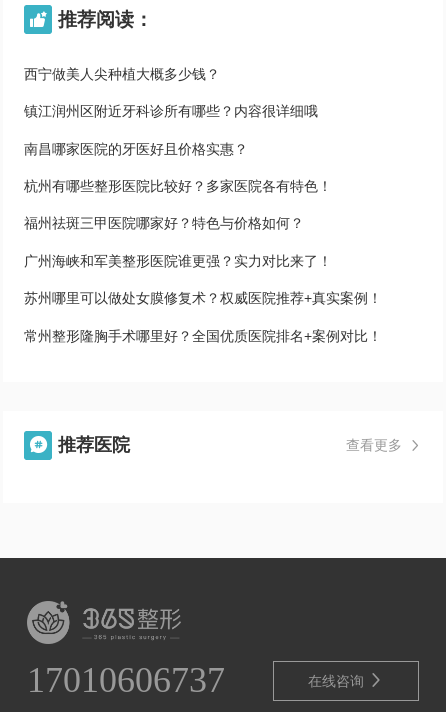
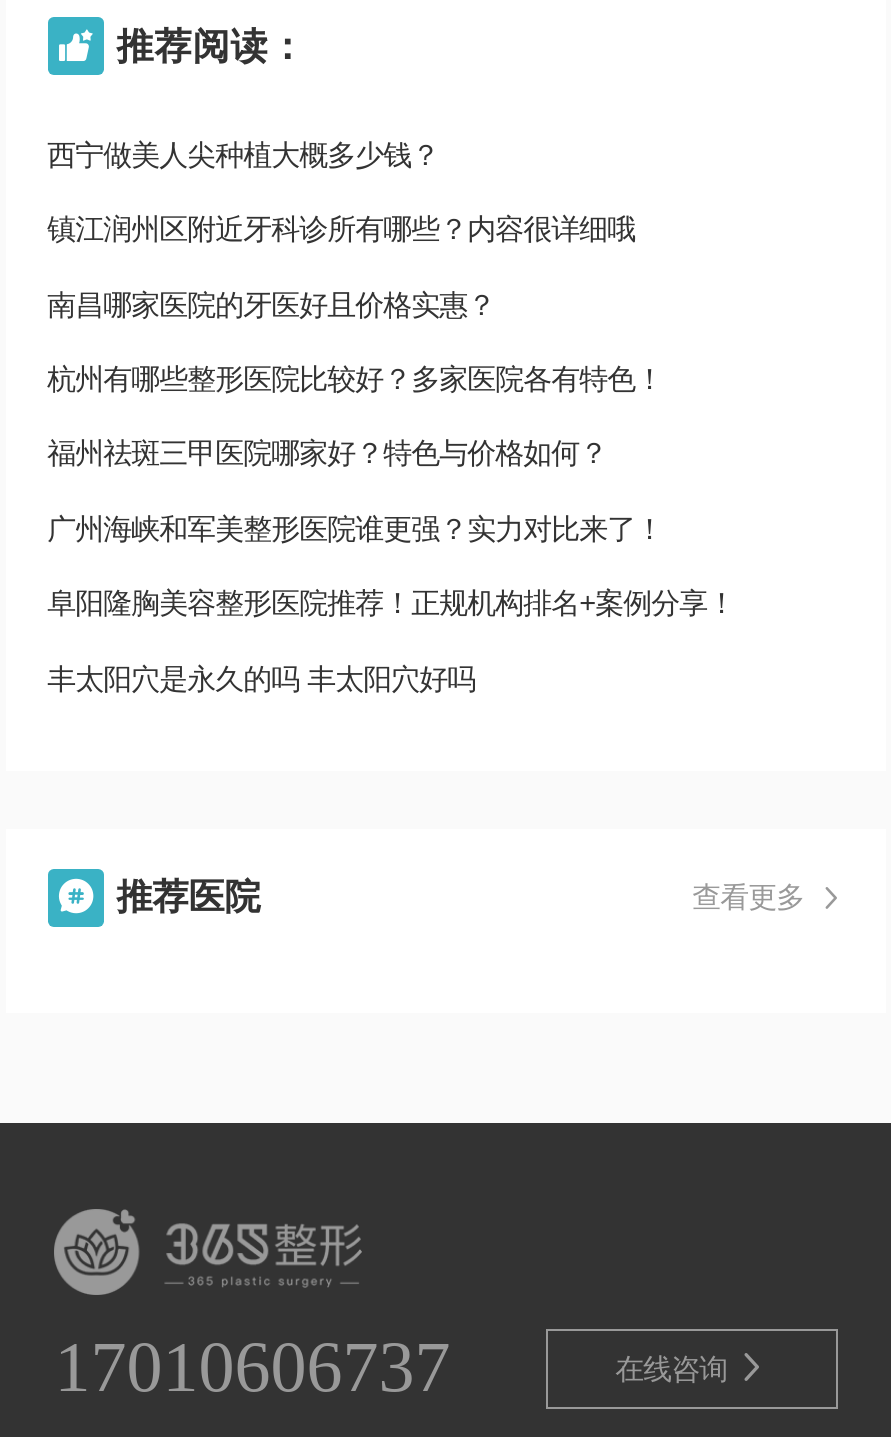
[24,290,382,306] 苏州哪里可以做处女膜修复术？权威医院推荐+真实案例！ -> [47,588,735,620] 阜阳隆胸美容整形医院推荐！正规机构排名+案例分享！
[24,328,382,344] 常州整形隆胸手术哪里好？全国优质医院排名+案例对比！ -> [47,662,475,694] 丰太阳穴是永久的吗 丰太阳穴好吗

